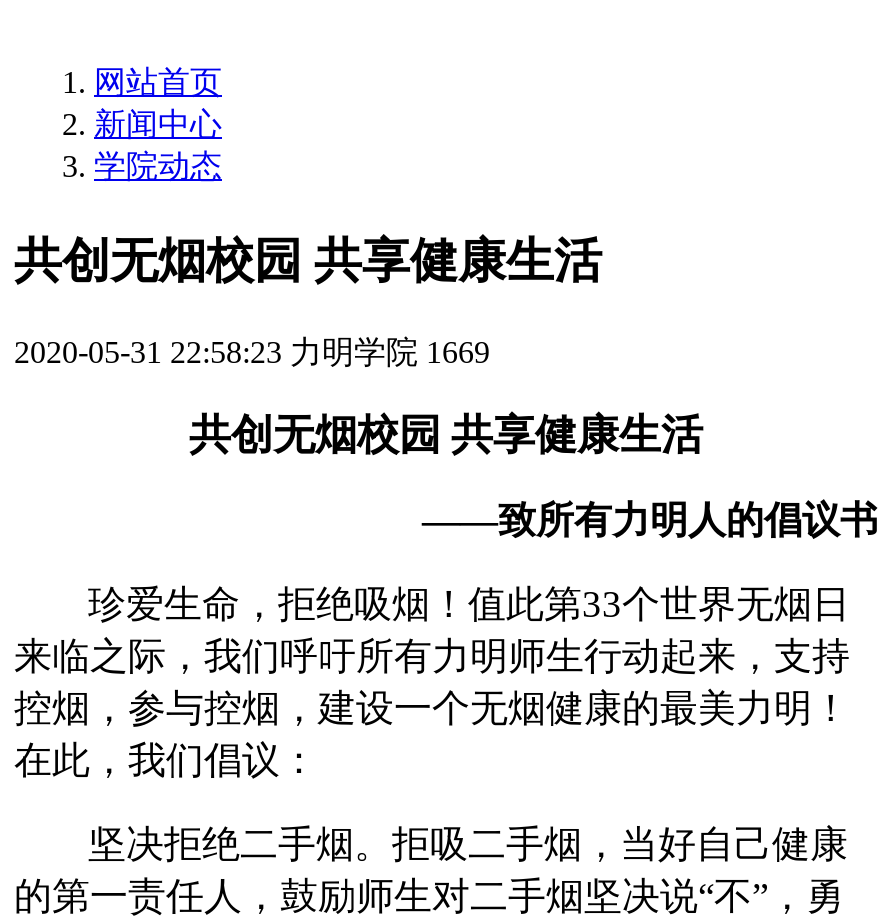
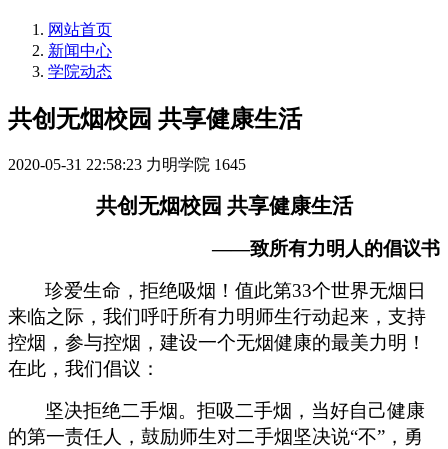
[14,335,490,369] 2020-05-31 22:58:23 力明学院 1669 -> [8,156,246,173] 2020-05-31 22:58:23 力明学院 1645

